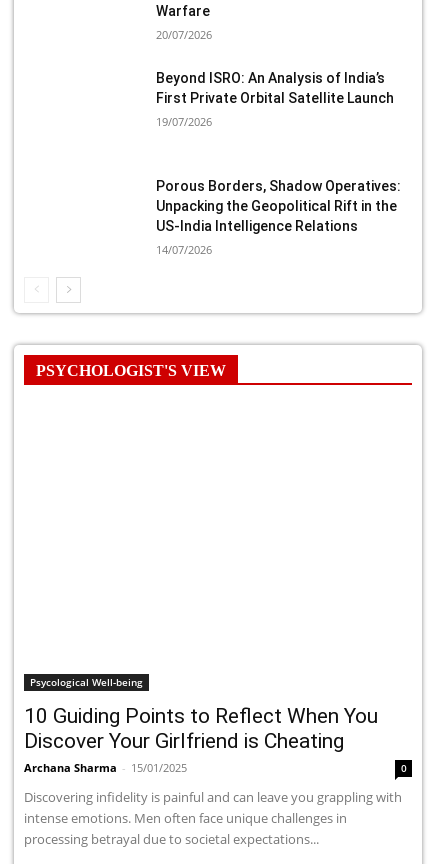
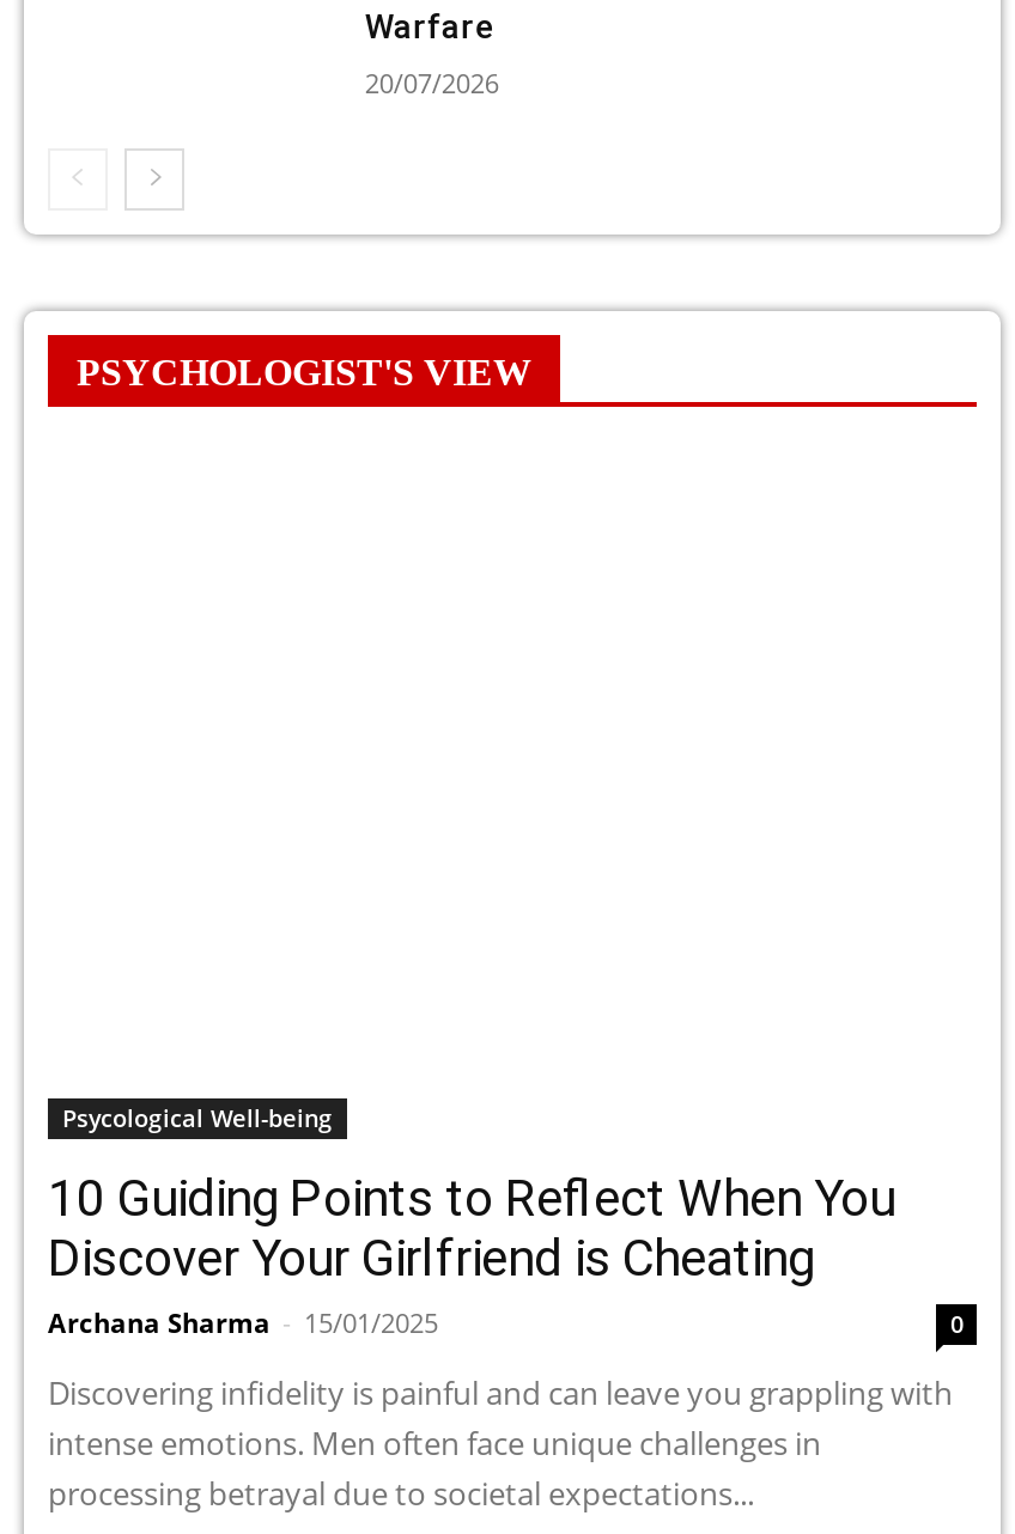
[156,70,394,129] Beyond ISRO: An Analysis of India’s | First Private Orbital Satellite Launch | 19/07/2026 -> none
[156,178,401,257] Porous Borders, Shadow Operatives: | Unpacking the Geopolitical Rift in the | US-India Intelligence Relations | 14/07/2026 -> none

